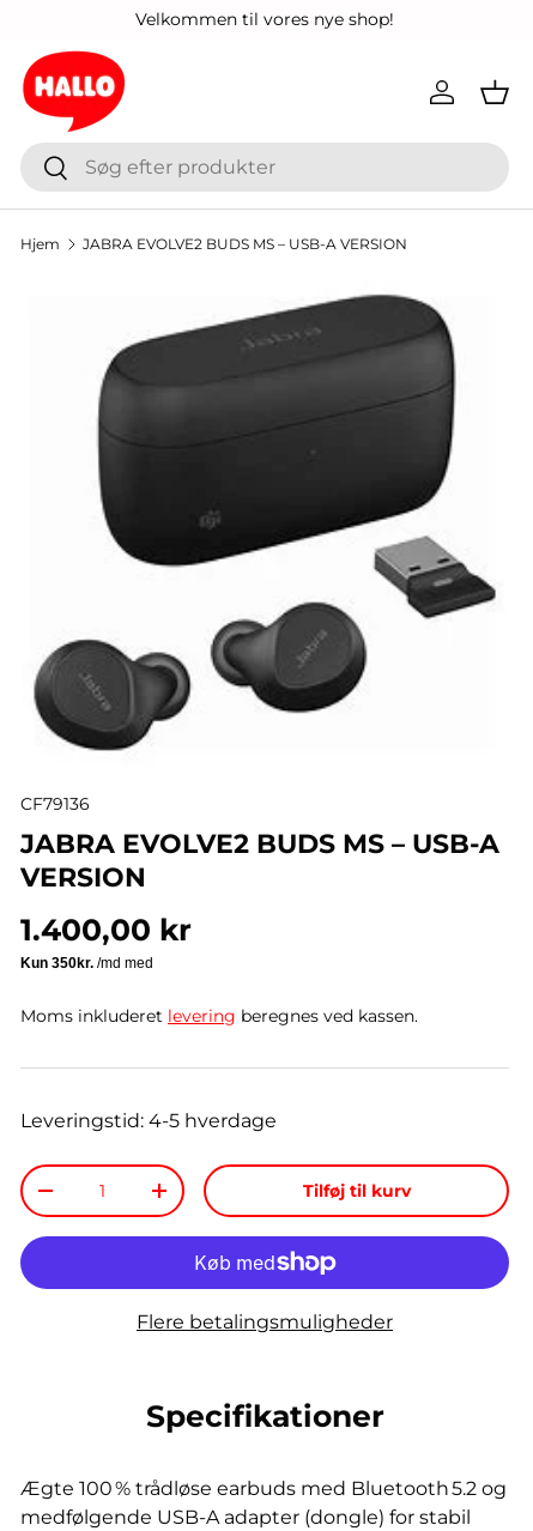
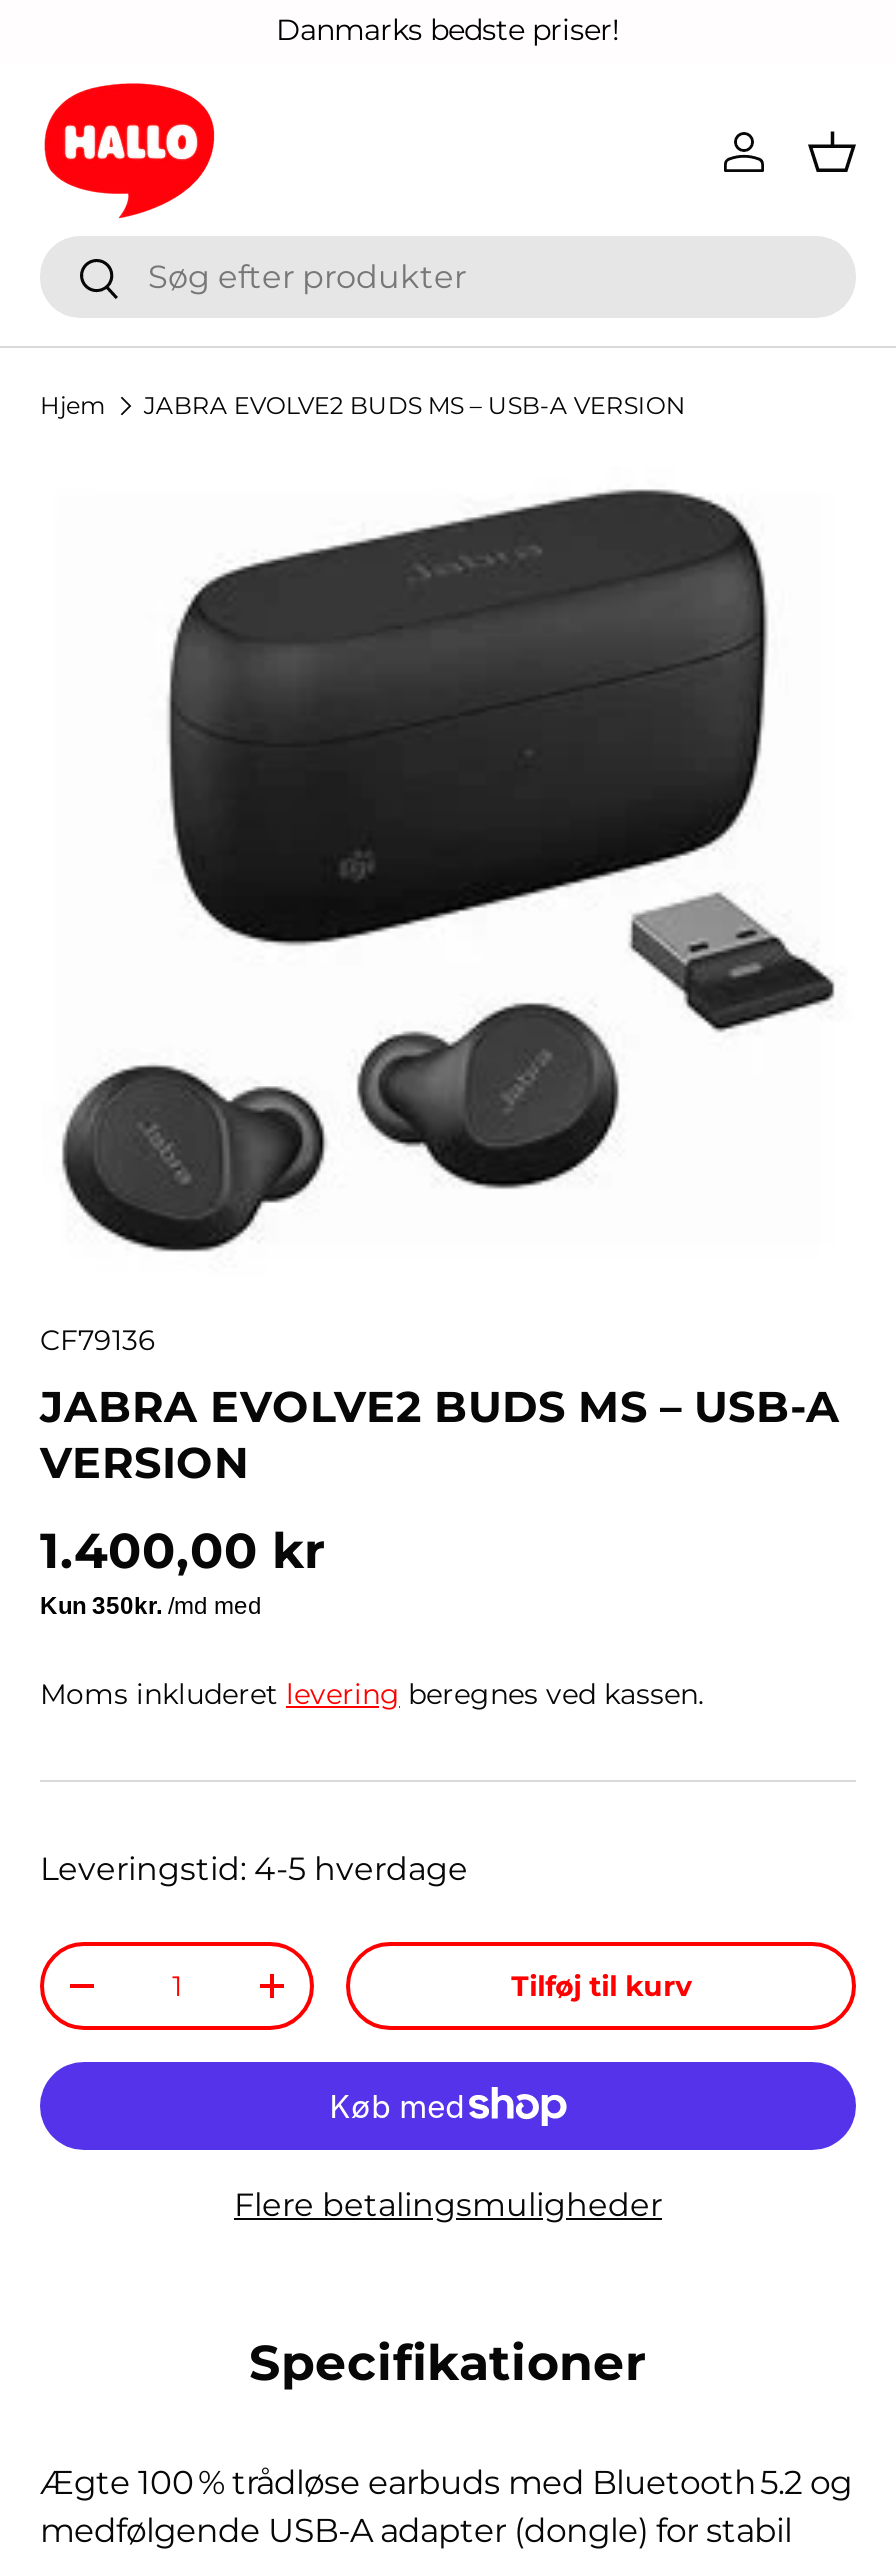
[135,8,394,30] Velkommen til vores nye shop! -> [276,12,620,48] Danmarks bedste priser!

